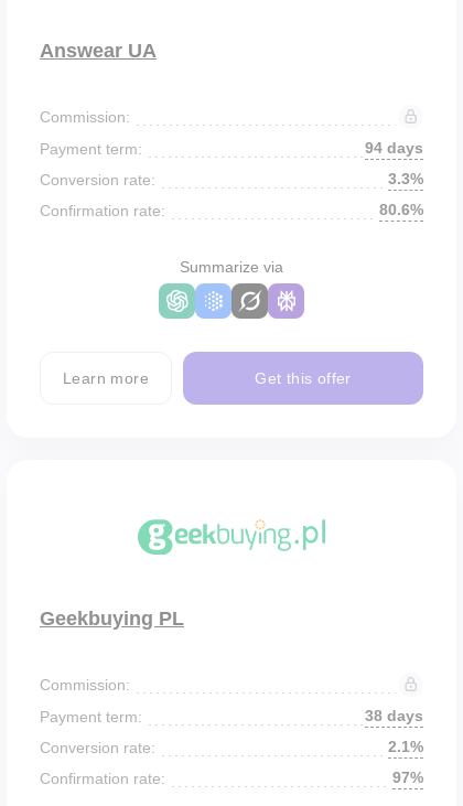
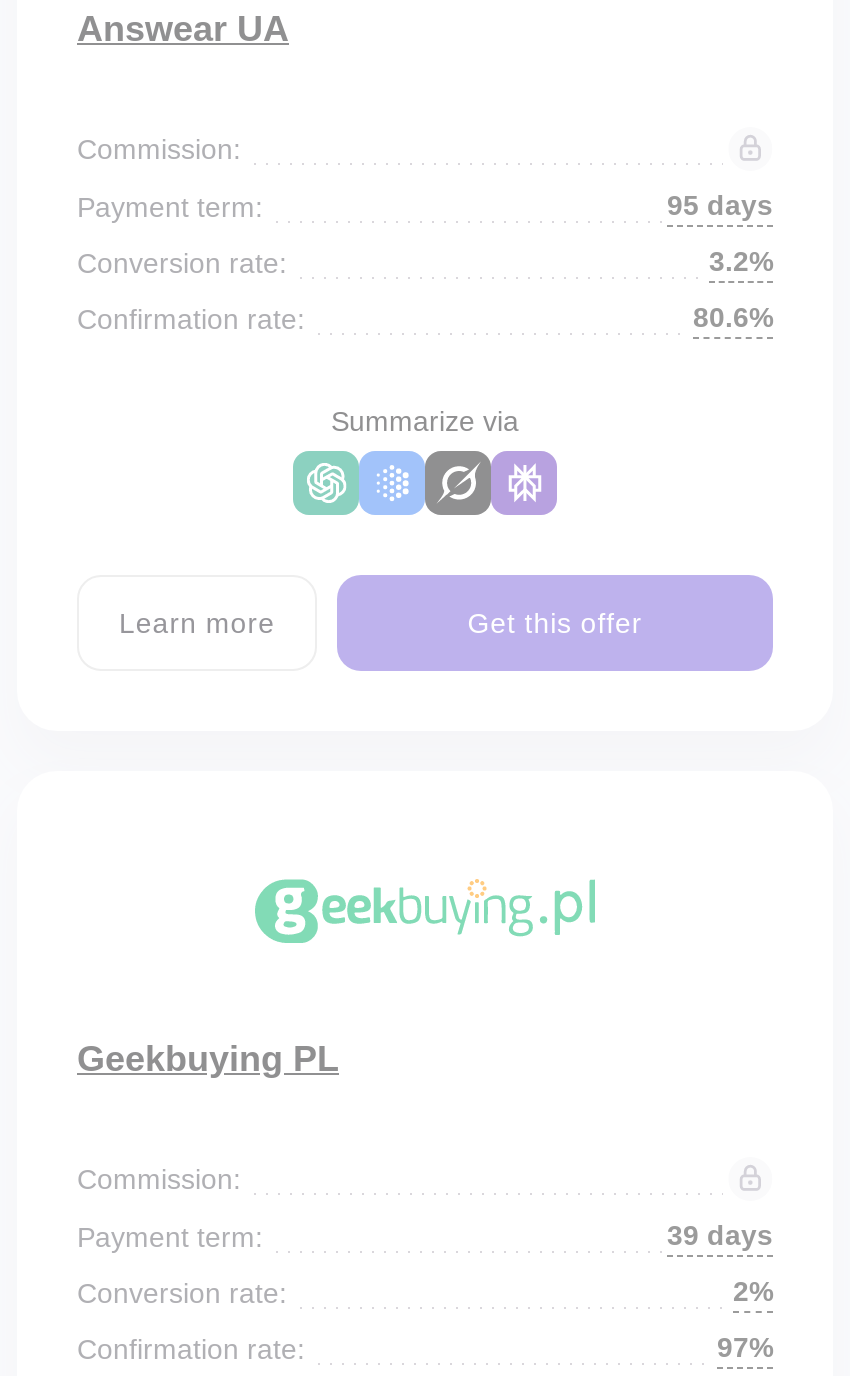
[365,139,423,157] 94 days -> [667,189,773,221] 95 days
[388,170,423,187] 3.3% -> [709,245,773,277] 3.2%
[365,707,423,724] 38 days -> [667,1219,773,1251] 39 days
[388,738,423,755] 2.1% -> [733,1275,773,1307] 2%

